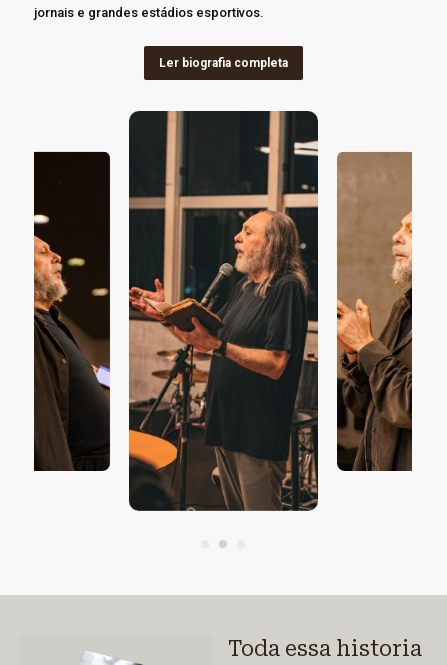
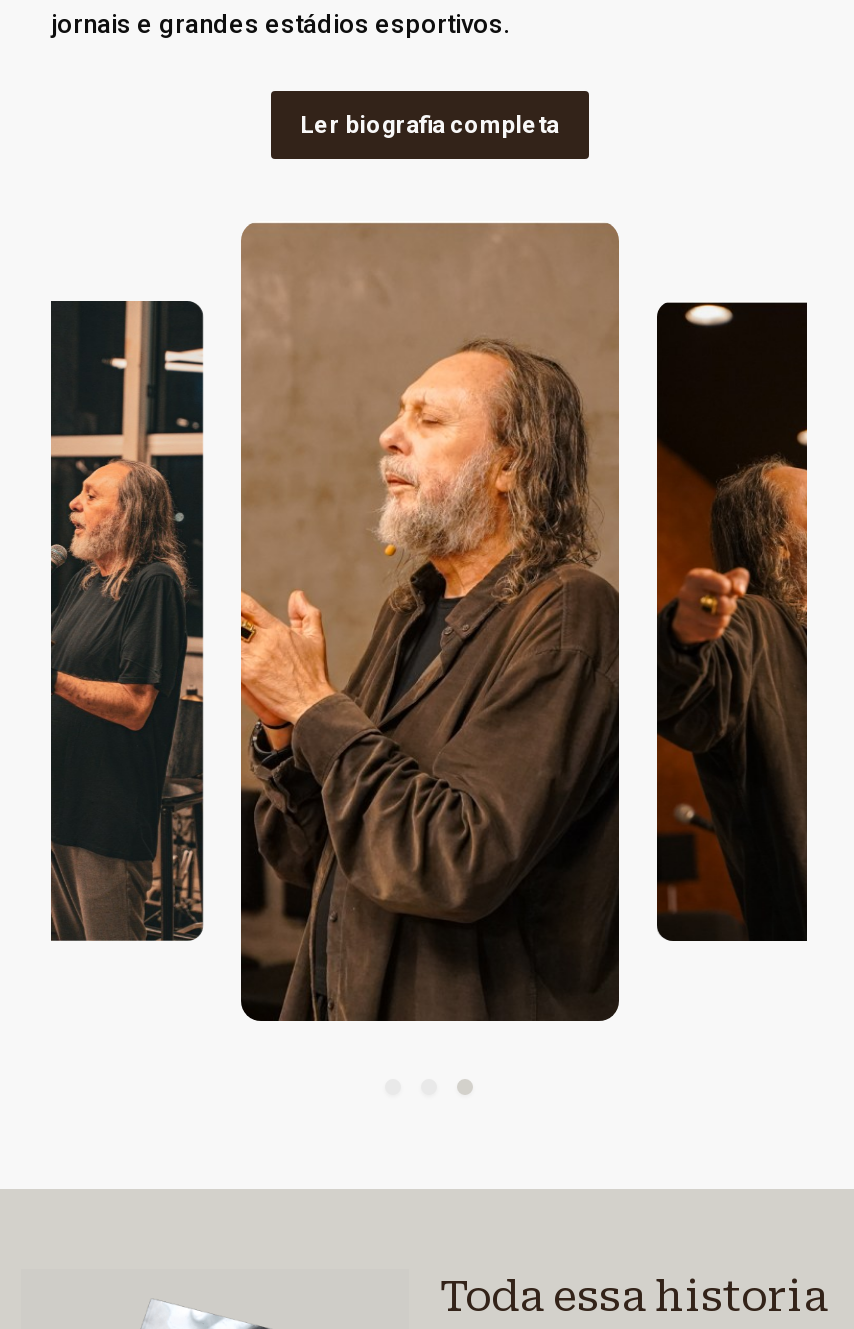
[128,110,319,511] [image] -> [239,221,621,1021] [image]
[33,151,111,470] [image] -> [49,299,205,941] [image]
[336,151,413,471] [image] -> [655,301,809,941] [image]

